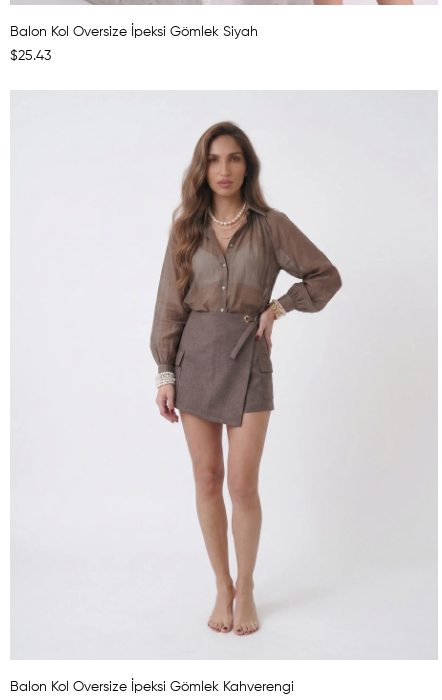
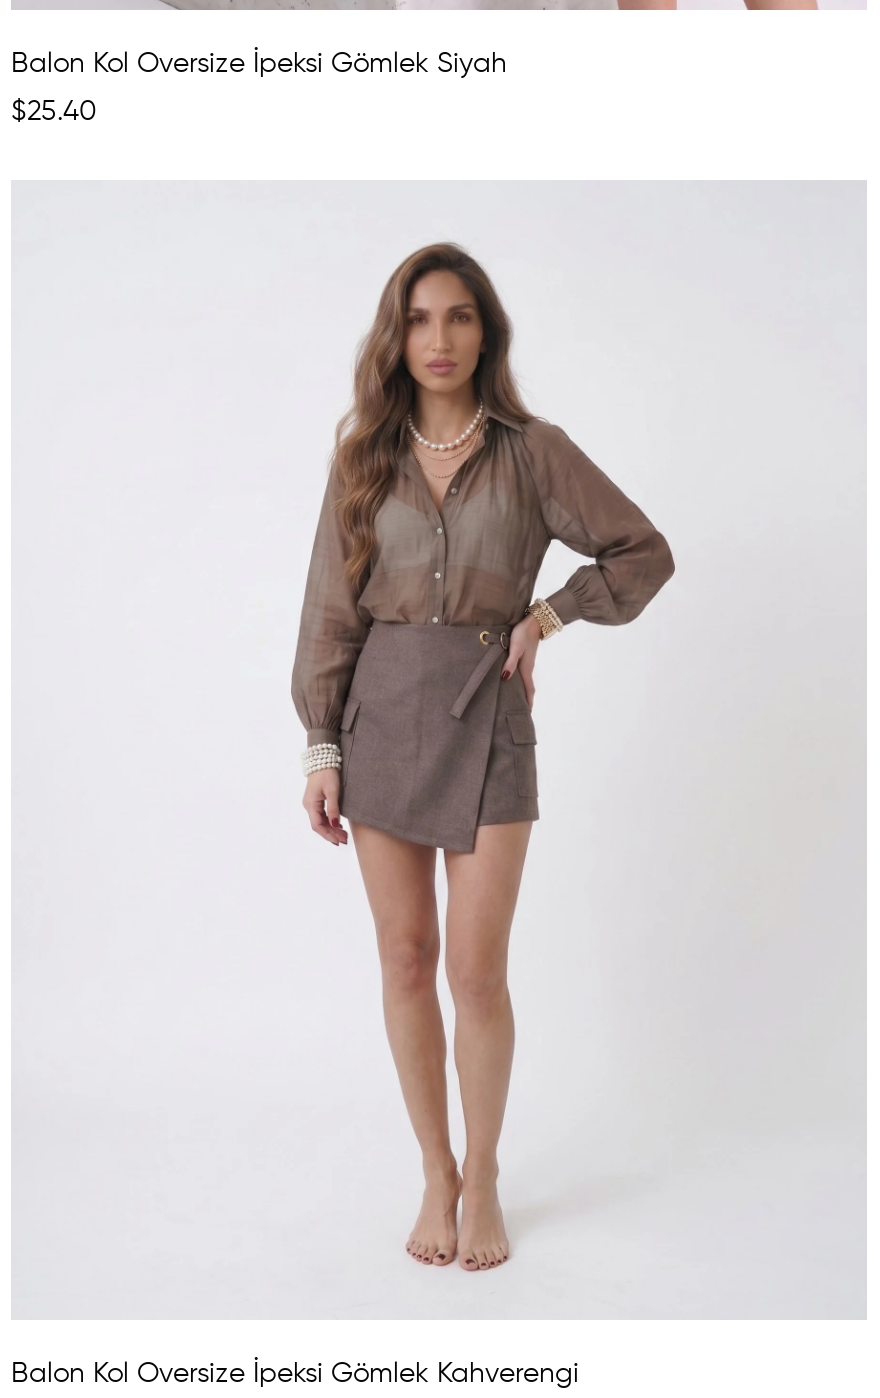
[10,49,51,63] $25.43 -> [11,99,97,127] $25.40

